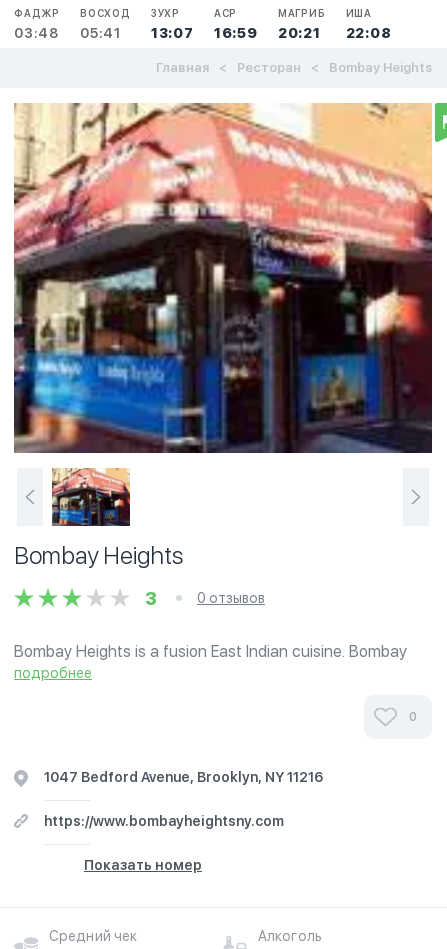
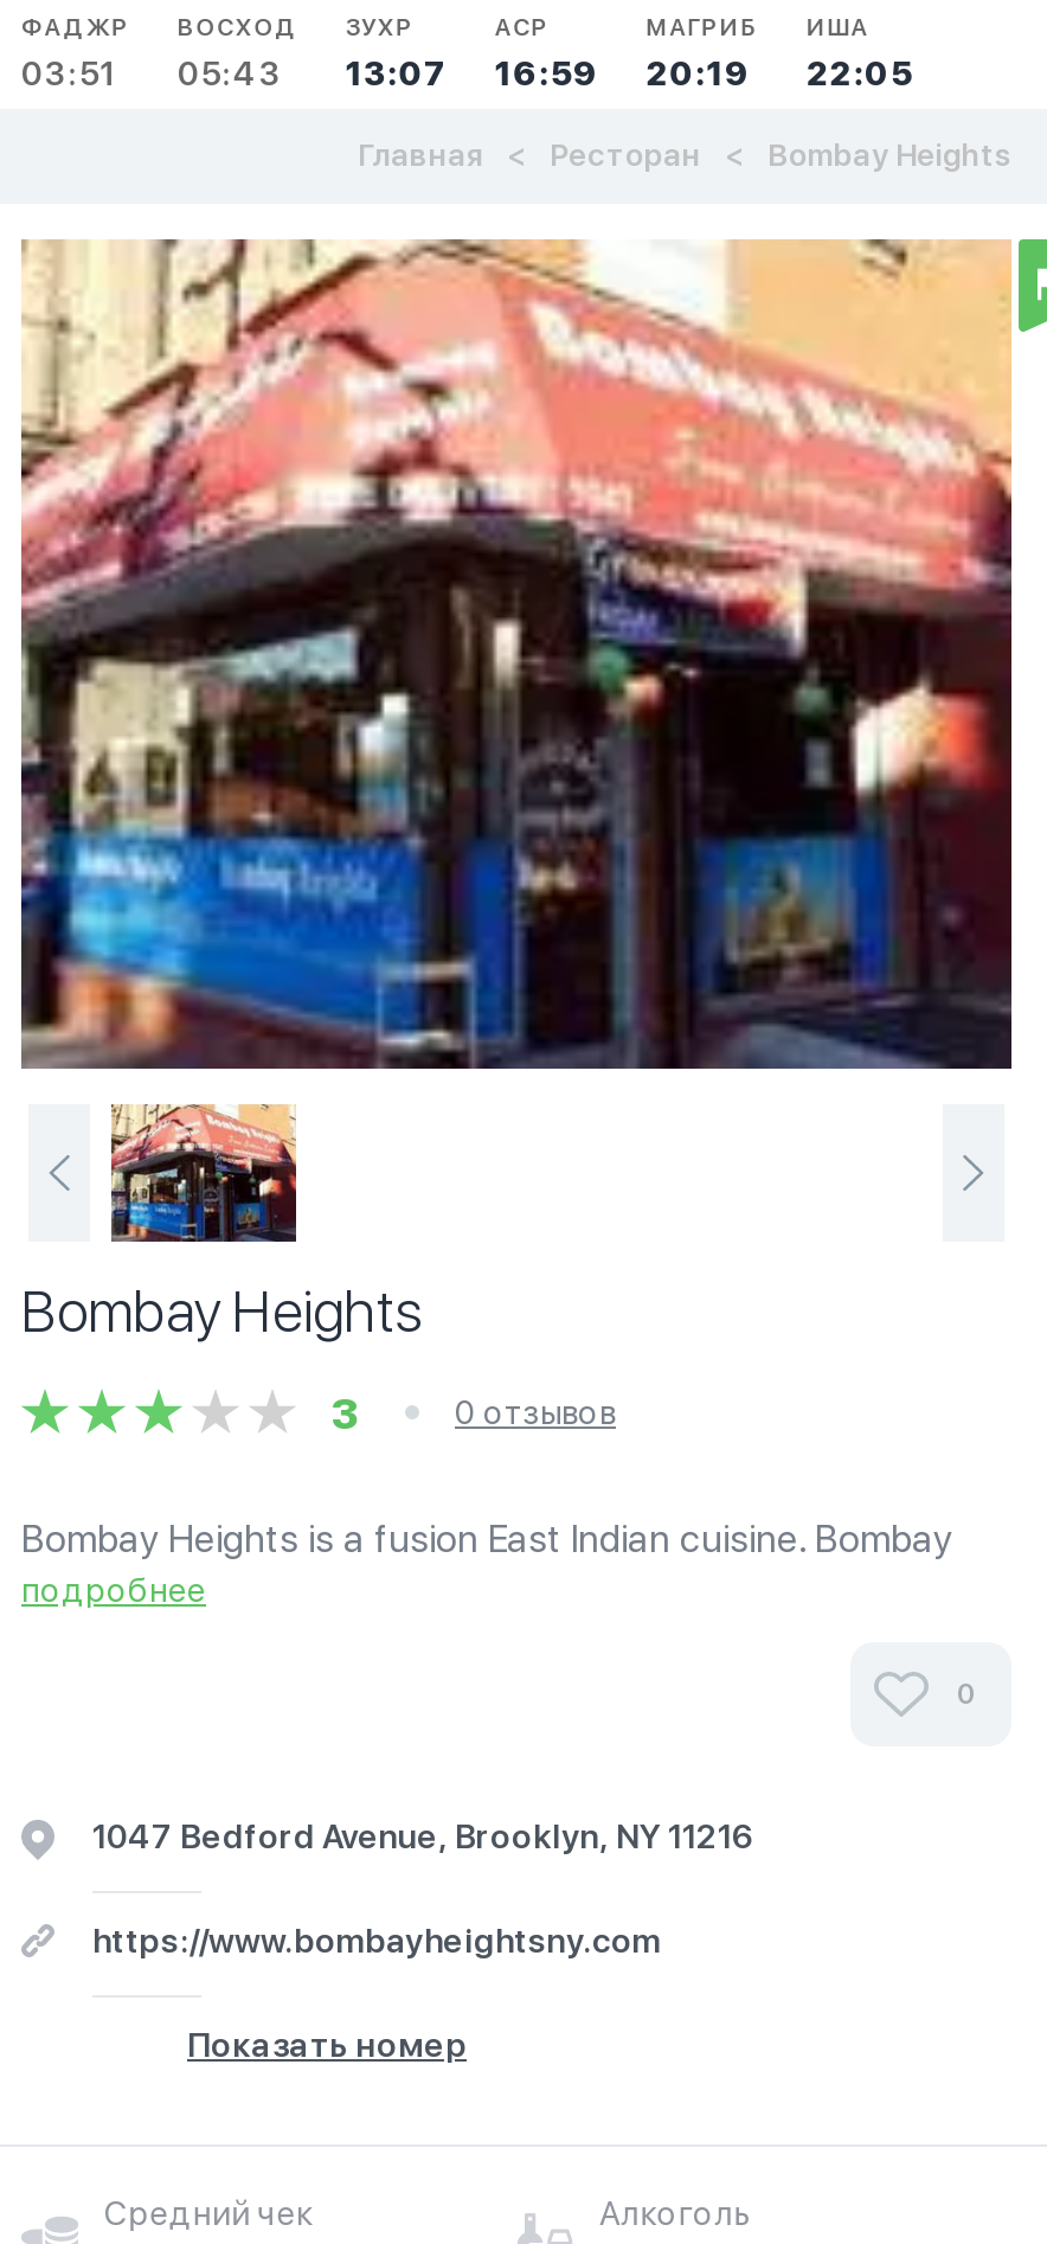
[14,25,59,41] 03:48 -> [21,55,116,92] 03:51
[80,25,121,41] 05:41 -> [178,55,282,92] 05:43
[278,25,321,41] 20:21 -> [646,55,750,92] 20:19
[346,25,392,41] 22:08 -> [807,55,913,92] 22:05

